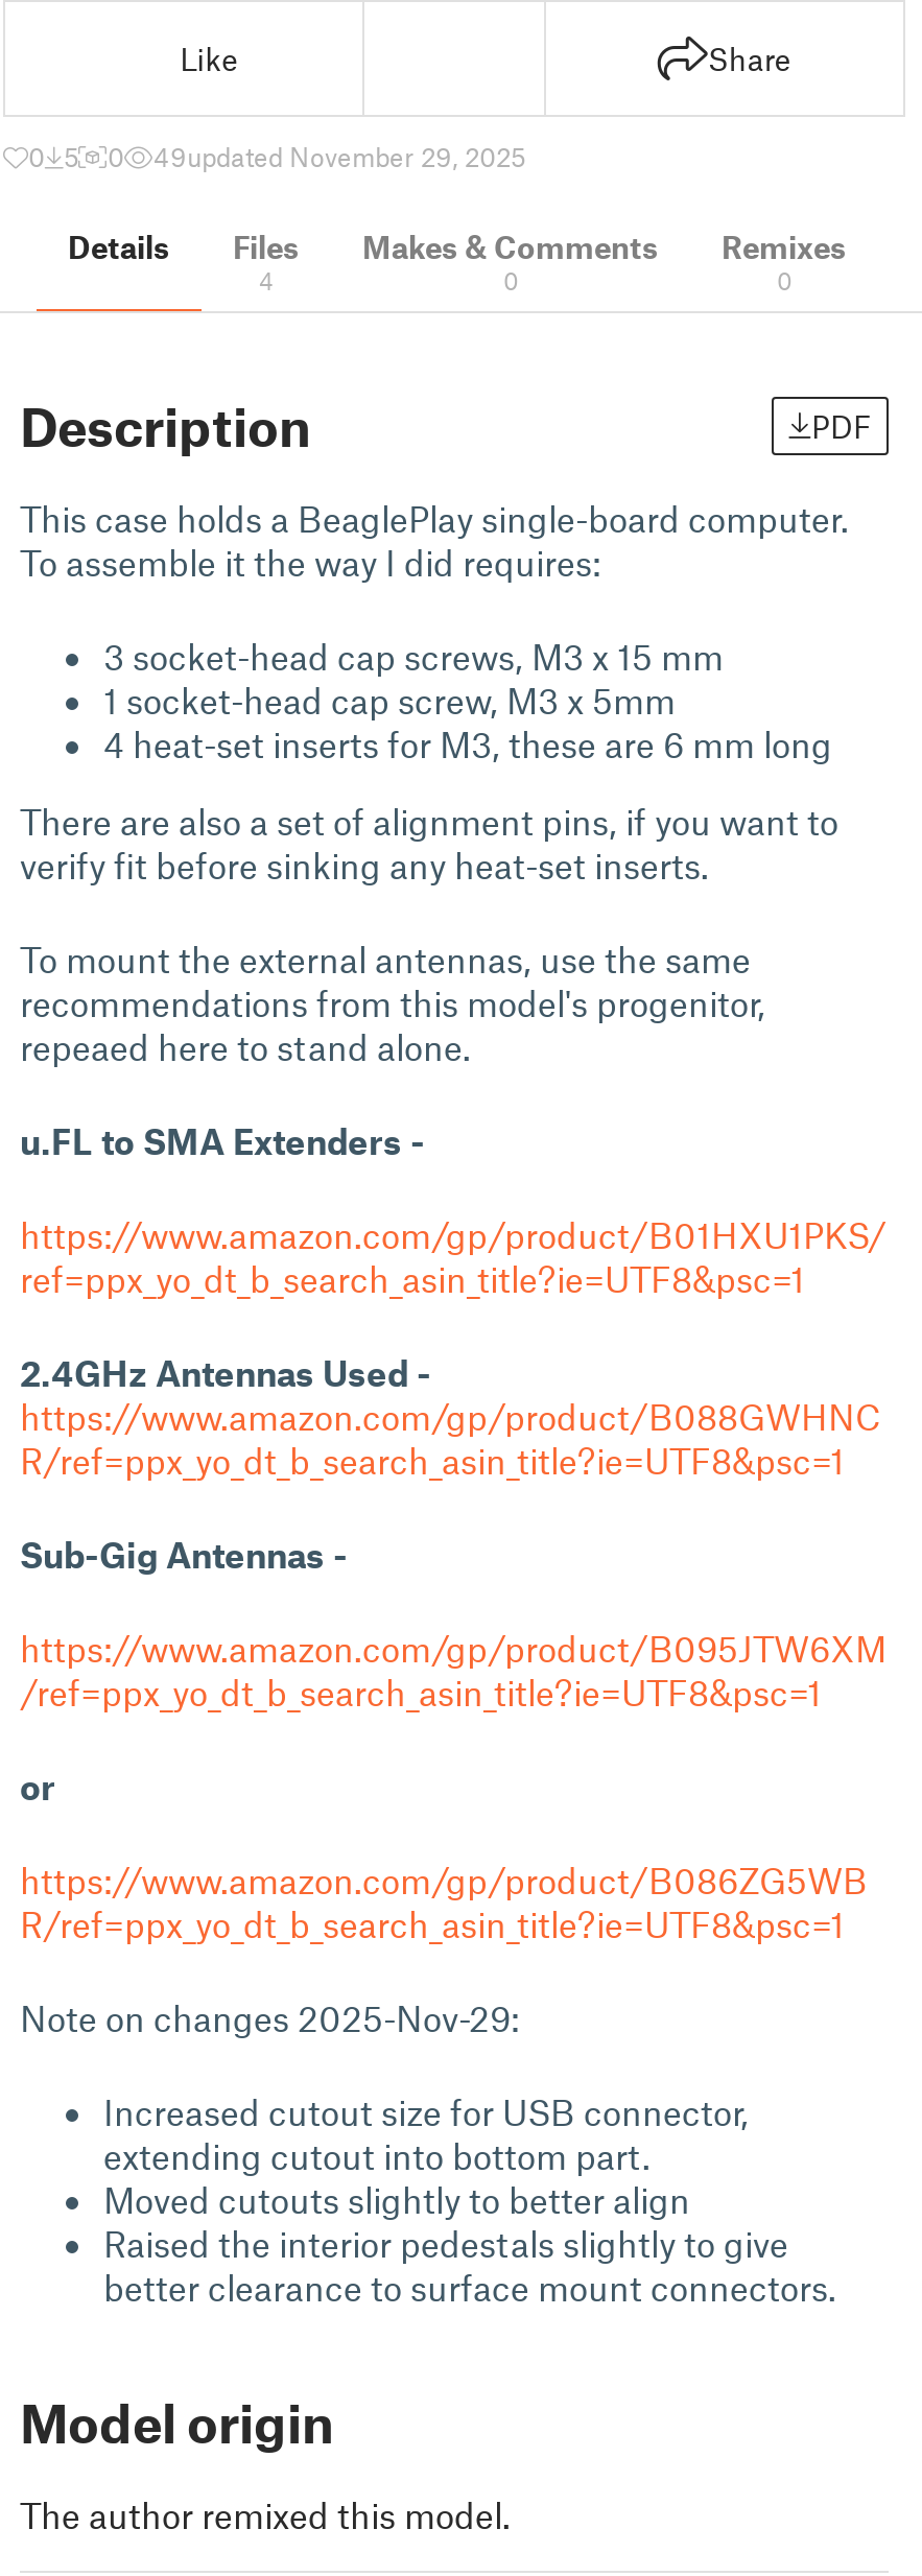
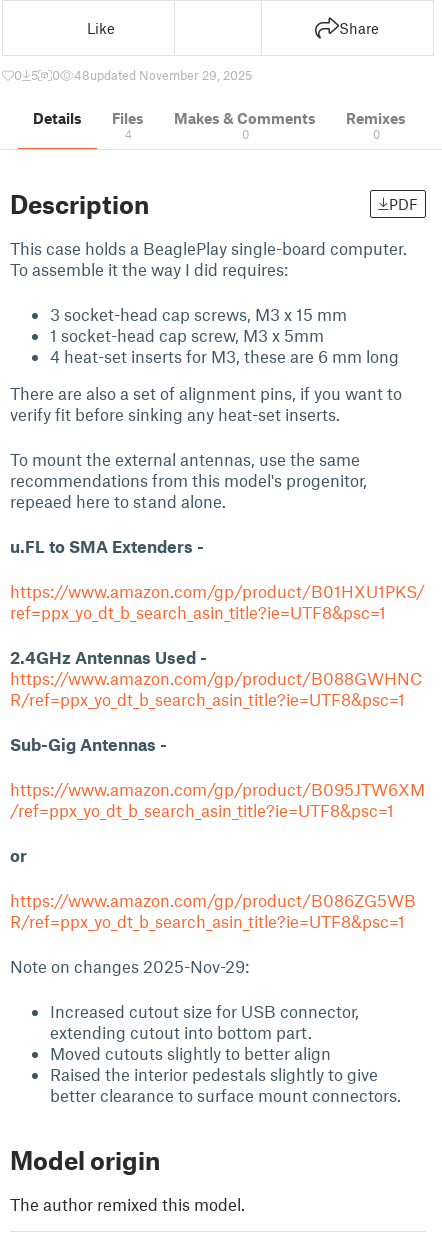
[153,140,525,173] 49updated November 29, 2025 -> [74,67,252,83] 48updated November 29, 2025

